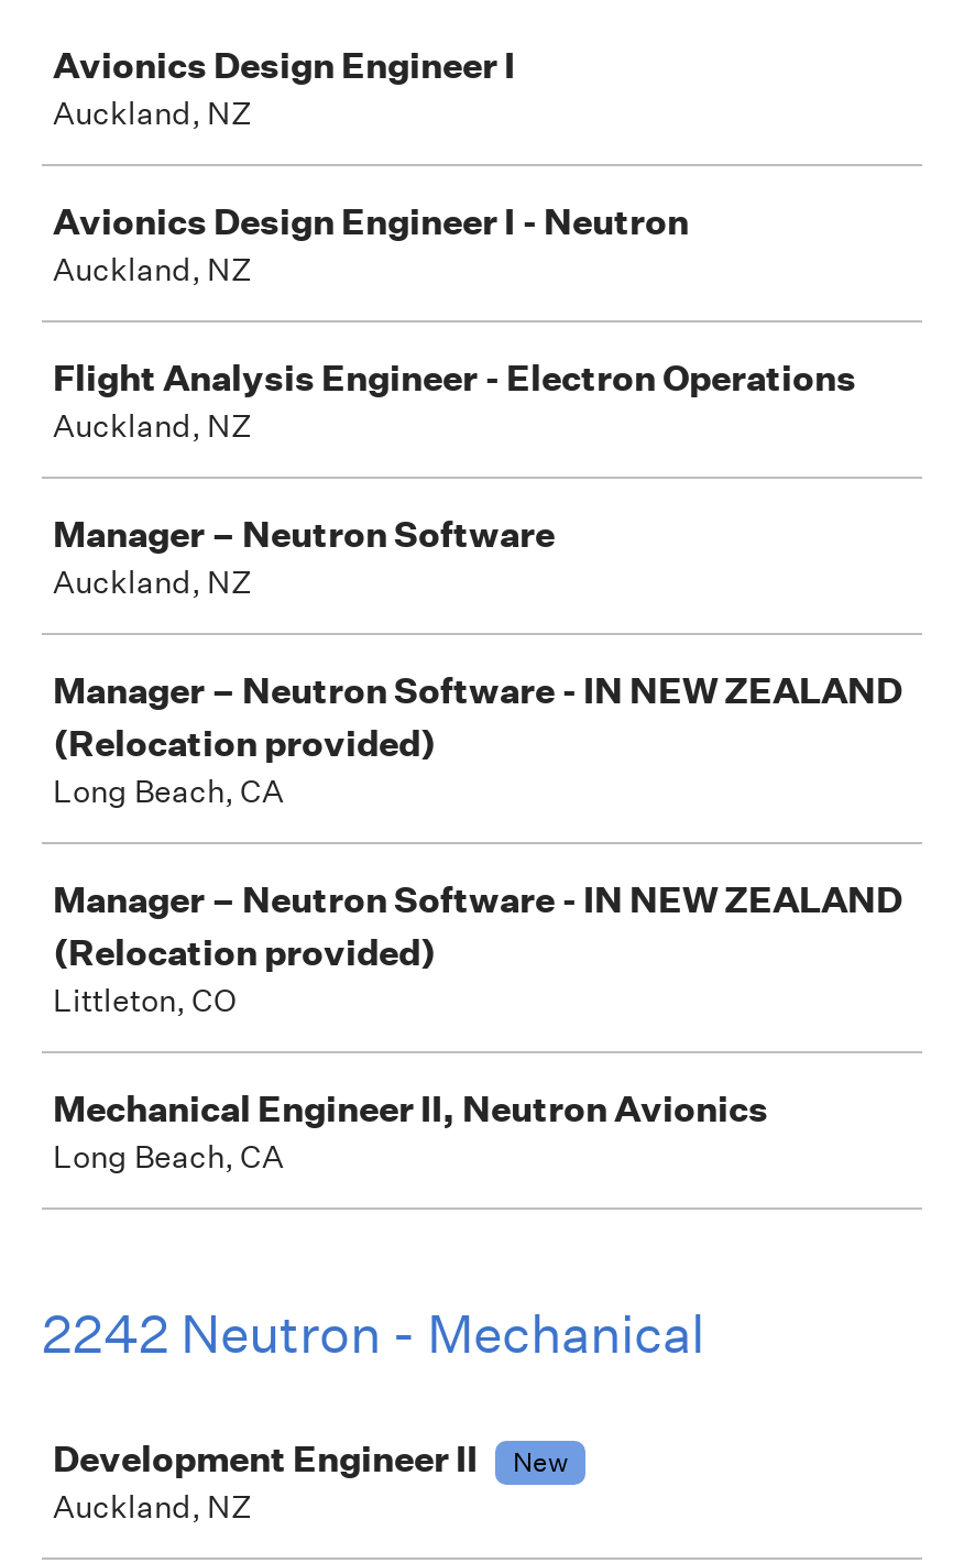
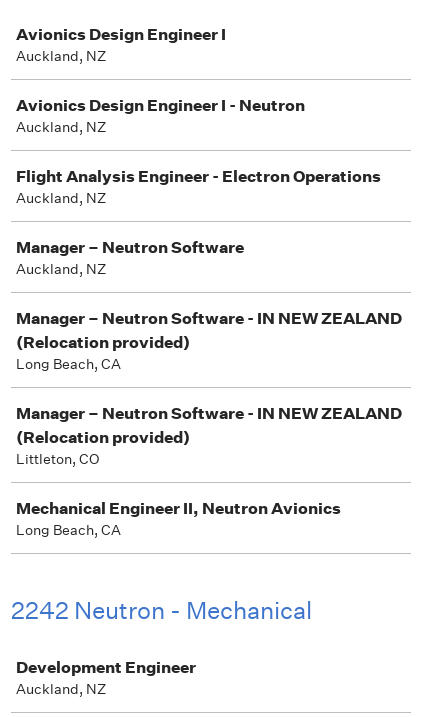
[53,1436,568,1480] Development Engineer II | New -> [16,657,196,677] Development Engineer

